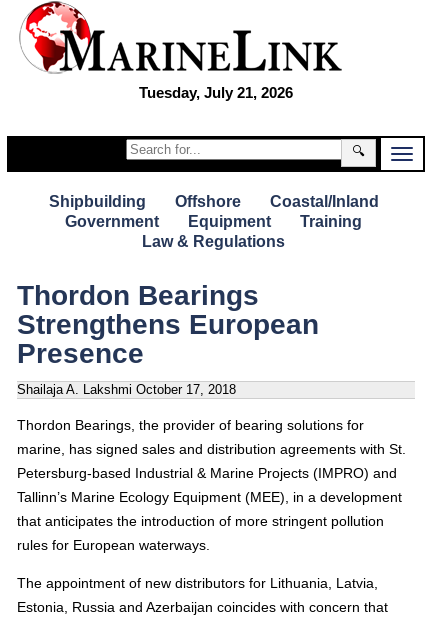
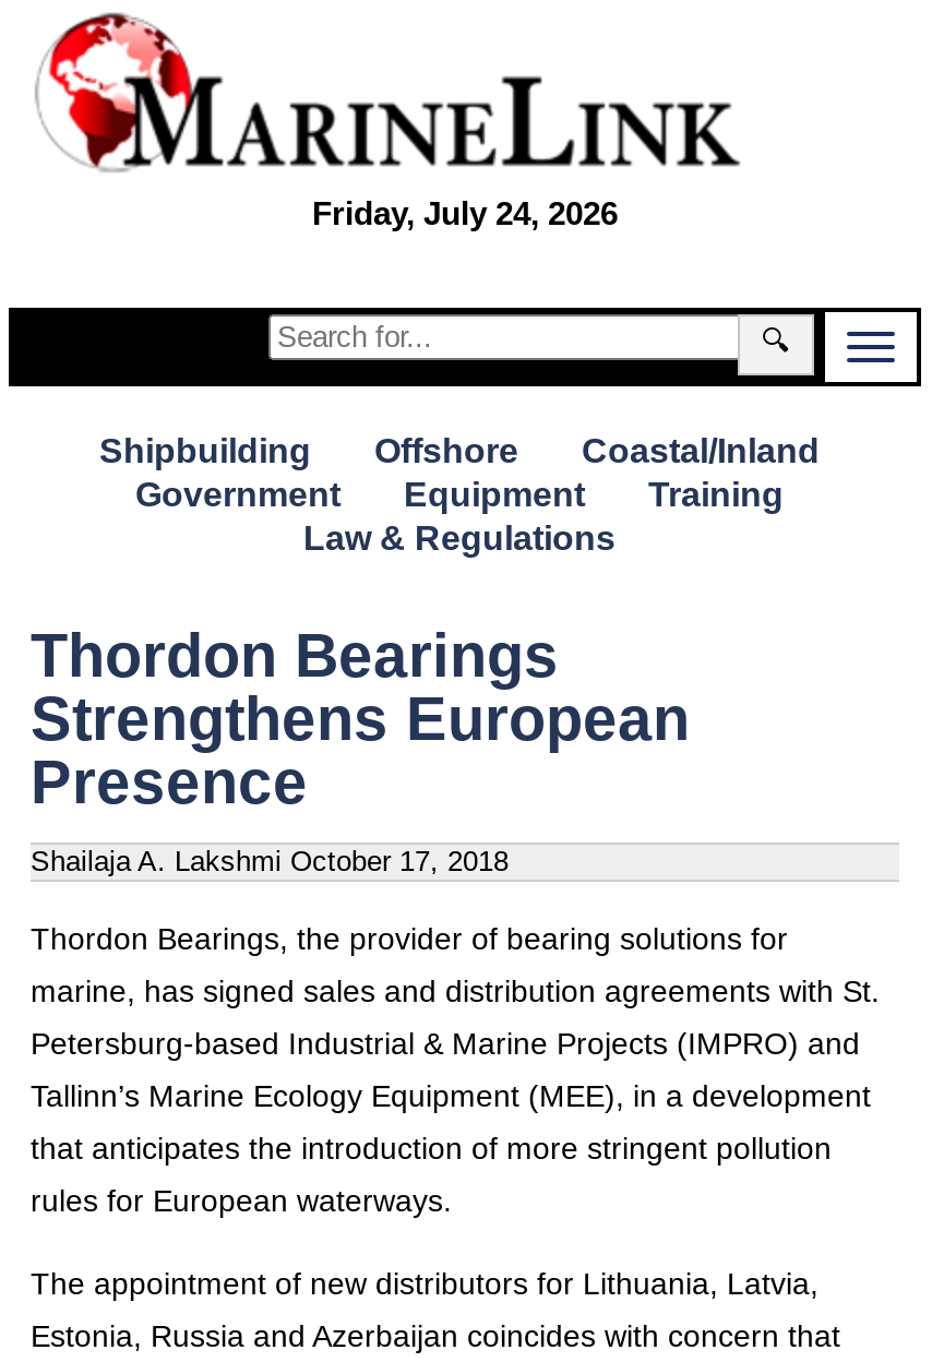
[139,84,293,101] Tuesday, July 21, 2026 -> [312,194,618,231] Friday, July 24, 2026

